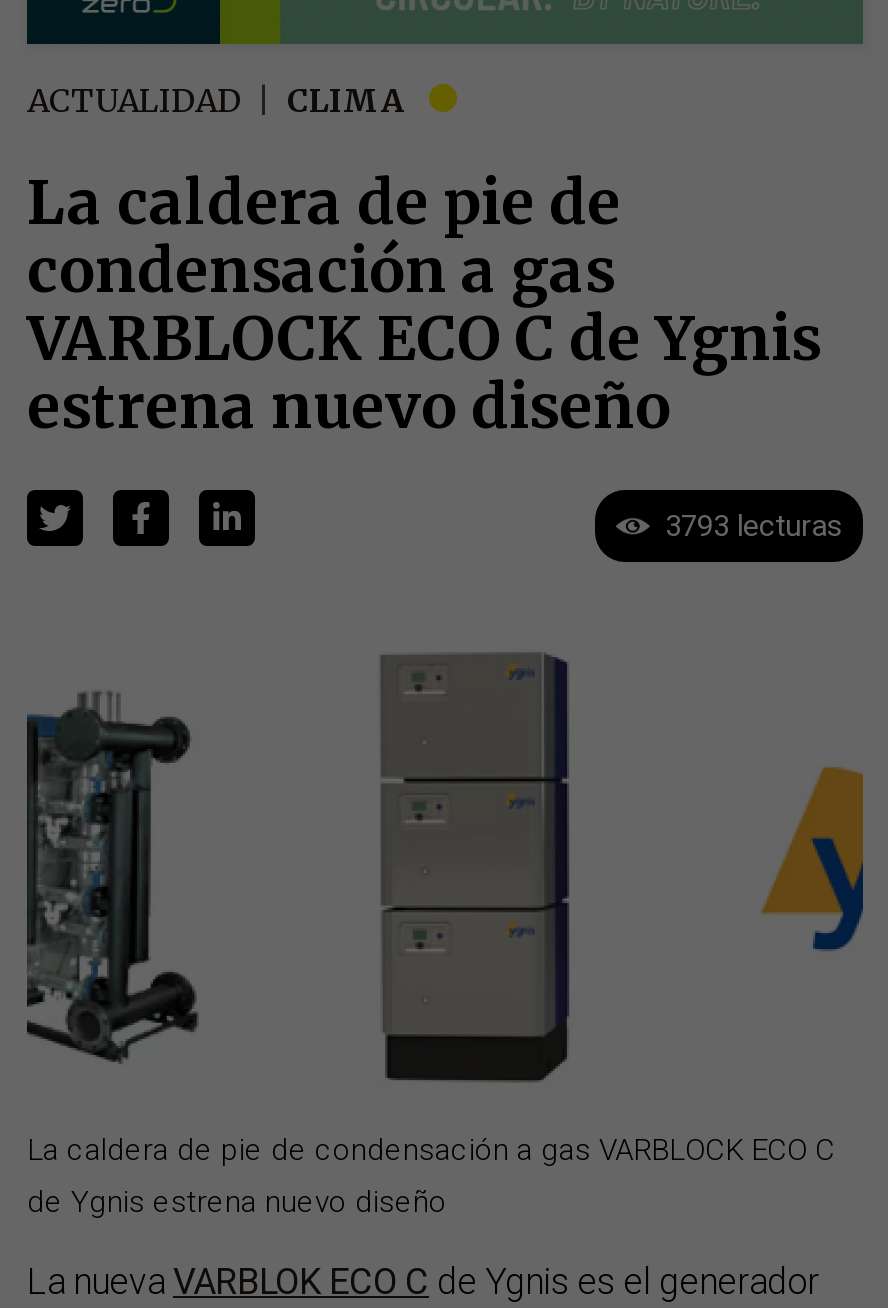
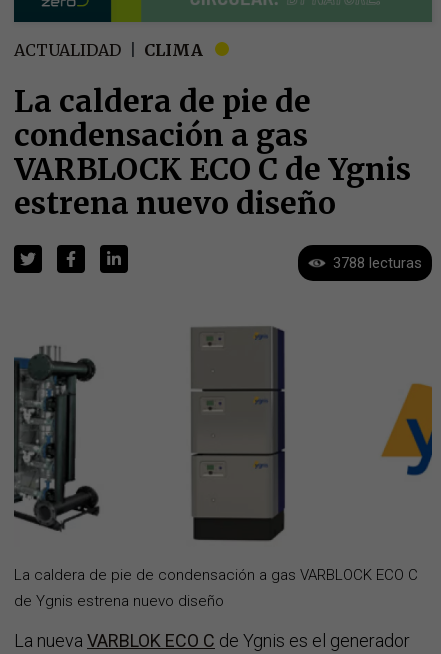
[665,508,843,544] 3793 lecturas -> [333,254,422,272] 3788 lecturas

